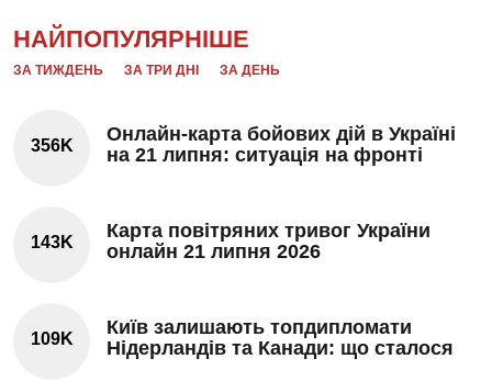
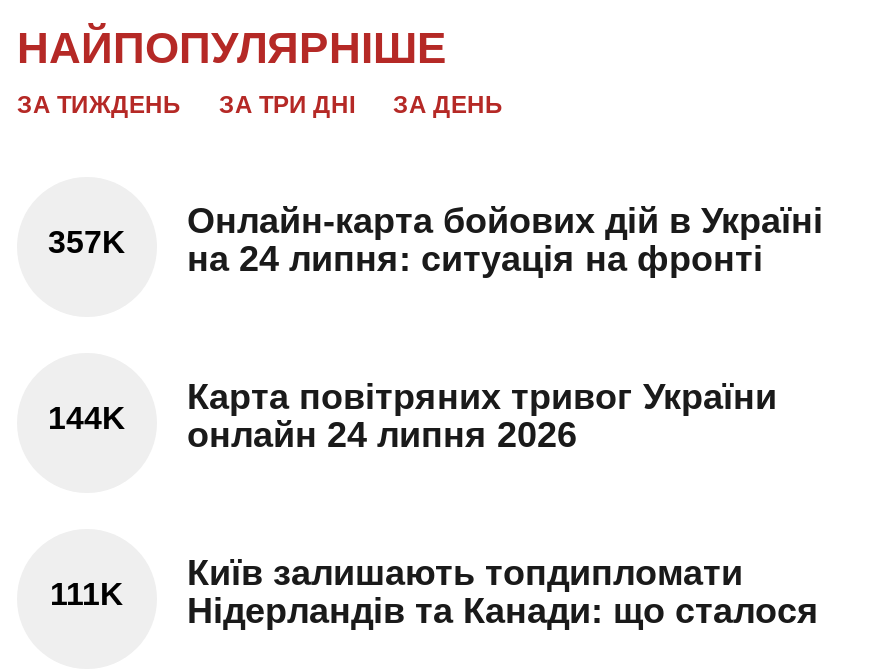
[30,136,73,155] 356K -> [48,225,126,259] 357K
[107,143,423,165] на 21 липня: ситуація на фронті -> [187,238,763,278] на 24 липня: ситуація на фронті
[30,233,73,251] 143K -> [48,401,126,435] 144K
[107,240,321,262] онлайн 21 липня 2026 -> [187,414,577,454] онлайн 24 липня 2026
[30,329,454,358] 109K Нідерландів та Канади: що сталося -> [50,577,819,630] 111K Нідерландів та Канади: що сталося

